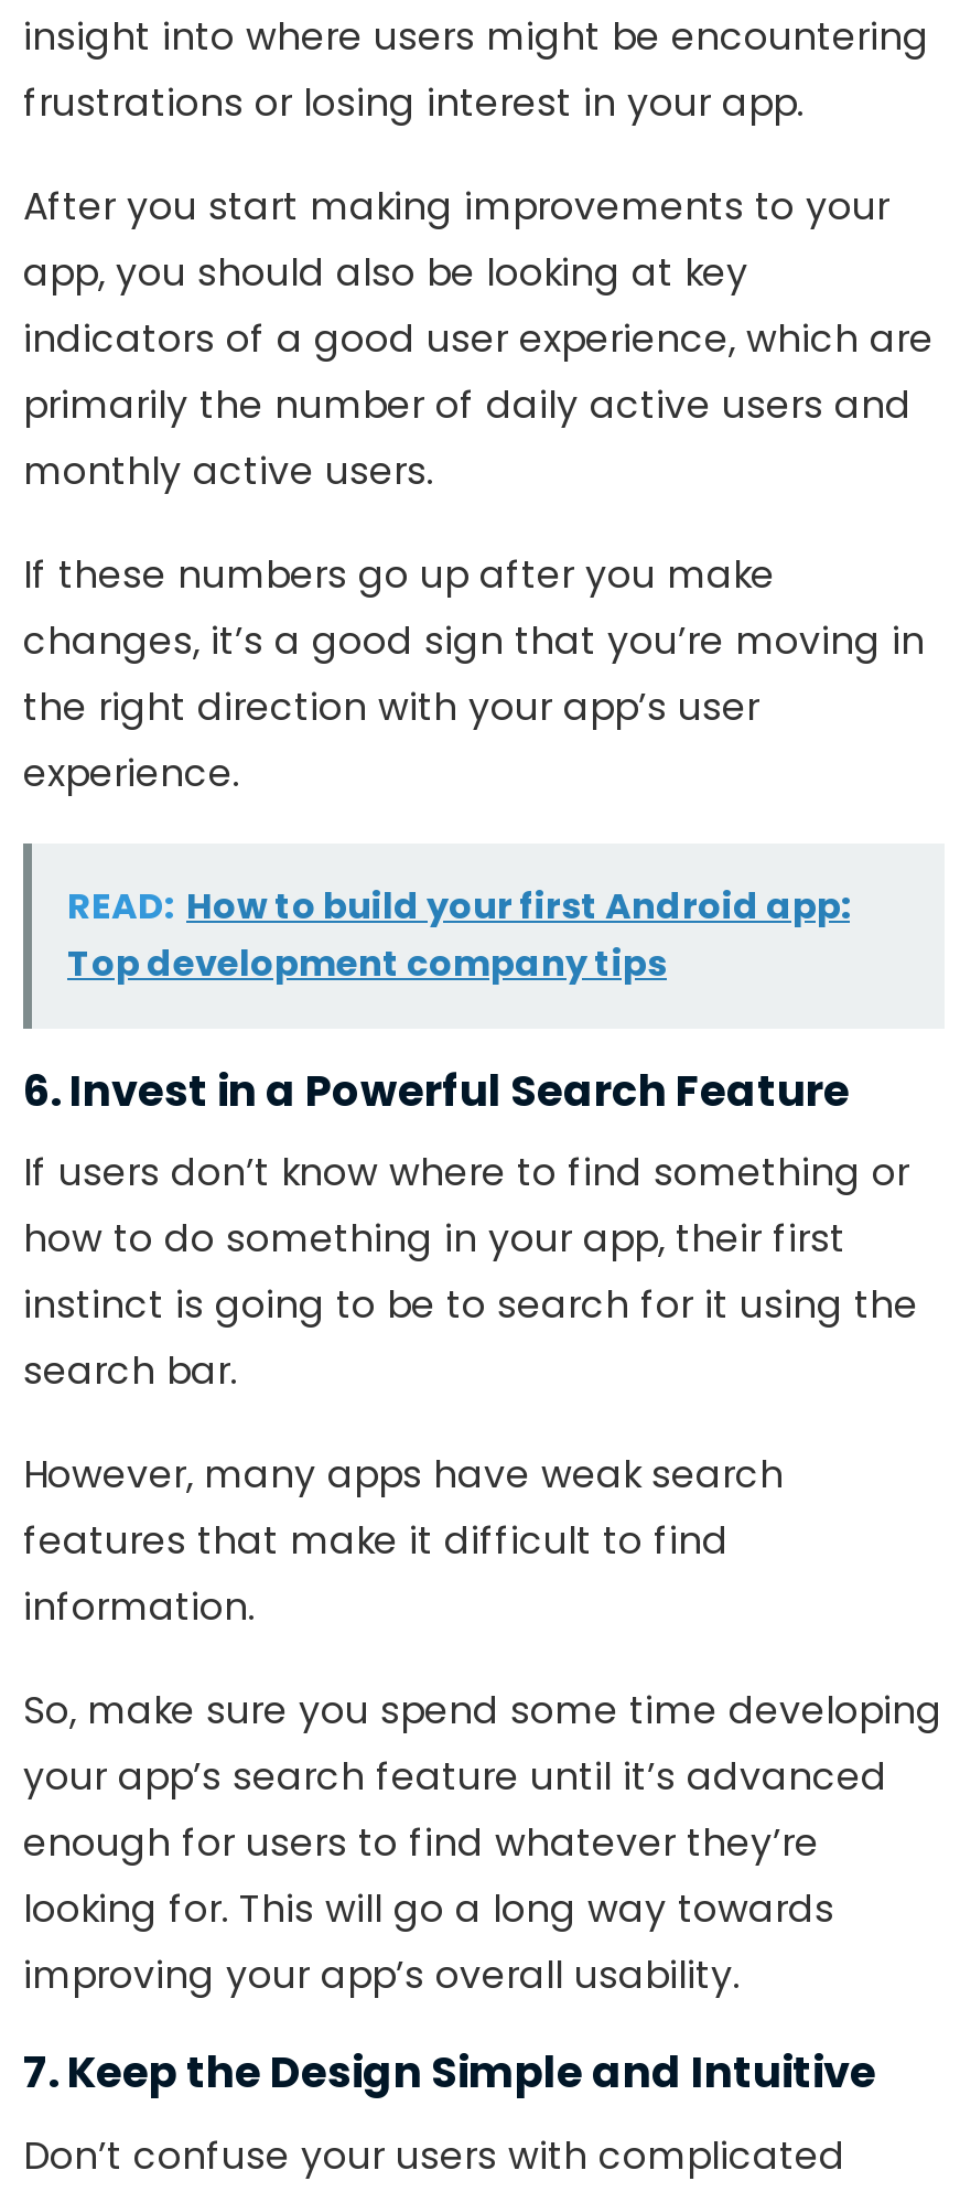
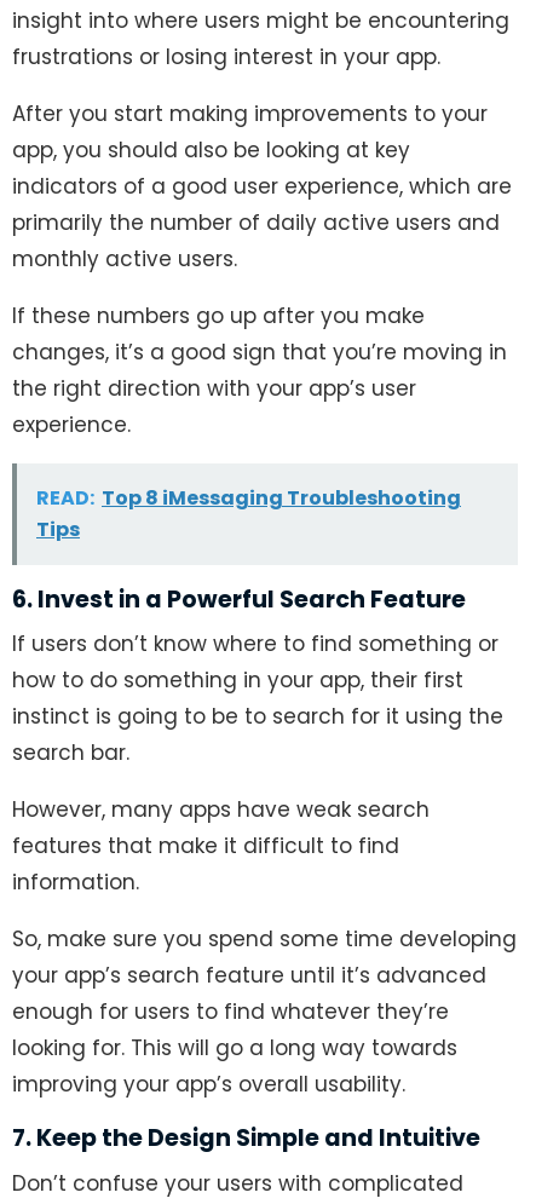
[67,880,850,988] READ: How to build your first Android app: | Top development company tips -> [36,484,461,543] READ: Top 8 iMessaging Troubleshooting | Tips

